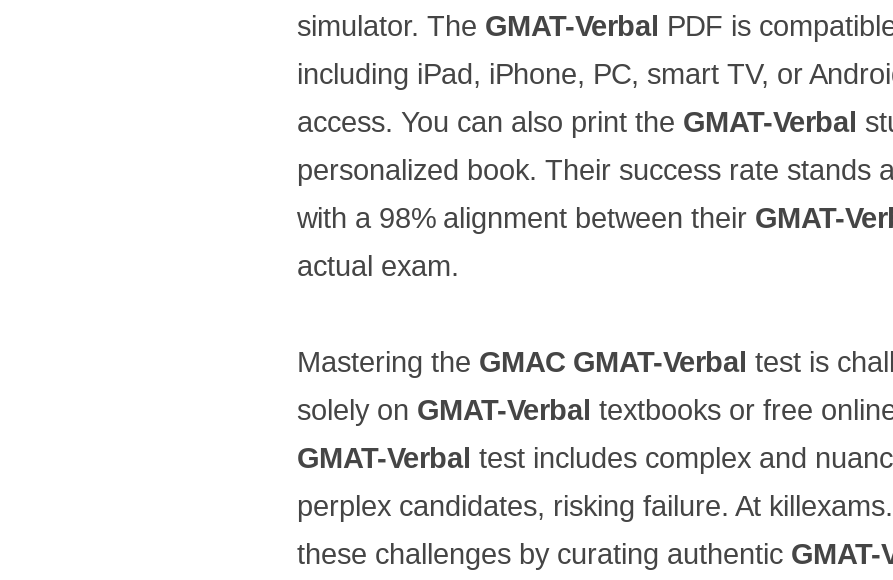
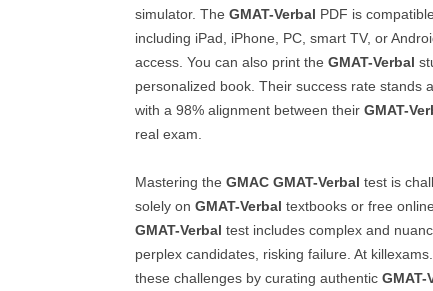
[297,250,459,282] actual exam. -> [135,126,202,142] real exam.

